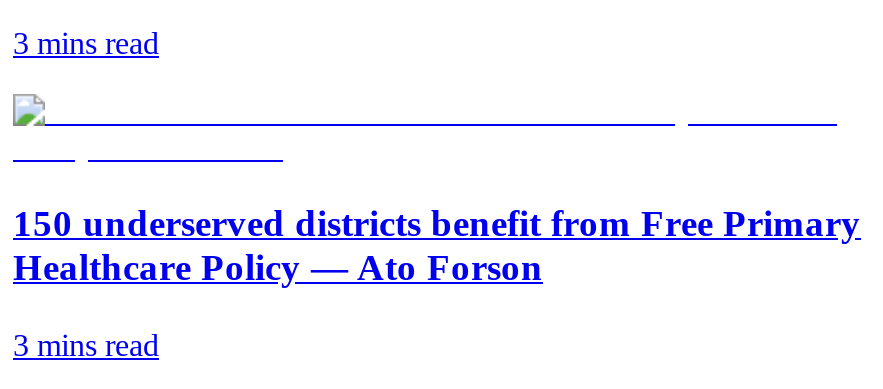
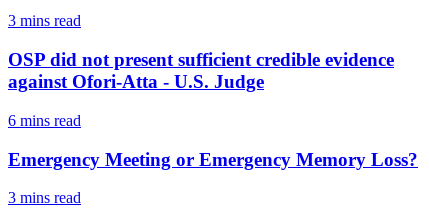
[13,203,861,289] 150 underserved districts benefit from Free Primary | Healthcare Policy — Ato Forson -> [8,49,418,169] OSP did not present sufficient credible evidence | against Ofori-Atta - U.S. Judge | 6 mins read | Emergency Meeting or Emergency Memory Loss?

